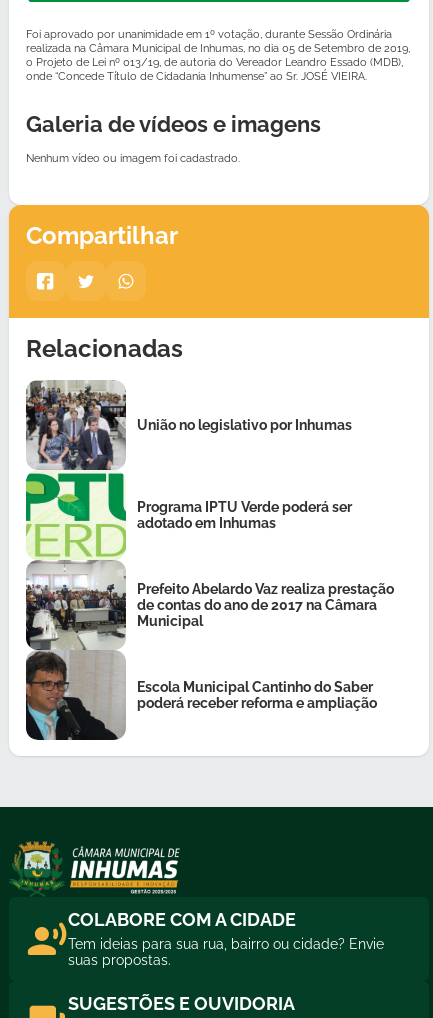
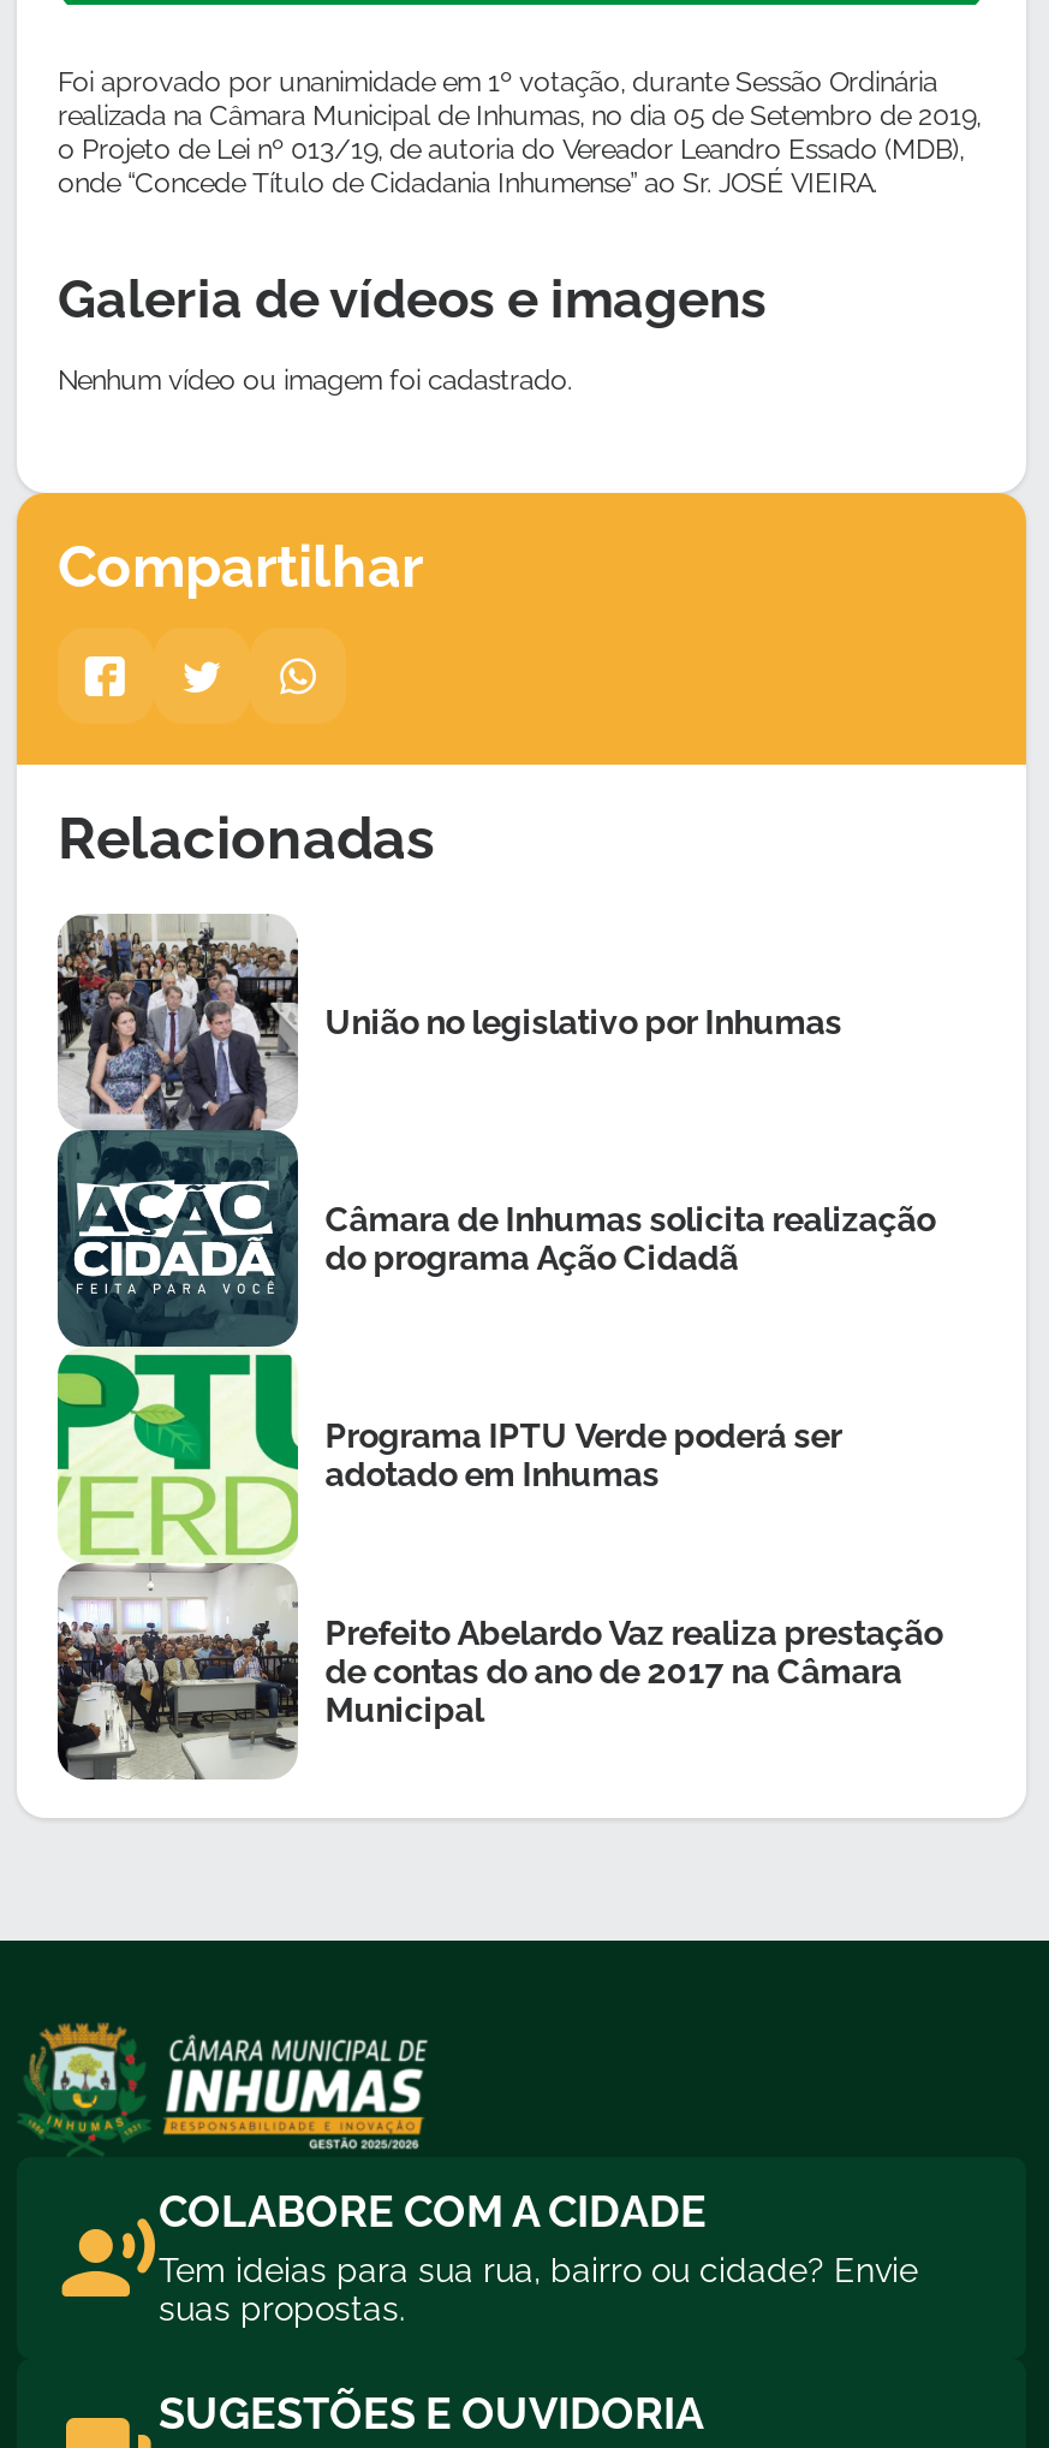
none -> [55,1128,935,1347] [image] | Câmara de Inhumas solicita realização | do programa Ação Cidadã
moved [137,498,394,628] -> [325,1415,943,1728]: Programa IPTU Verde poderá ser | adotado em Inhumas | Prefeito Abelardo Vaz realiza prestação | de contas do ano de 2017 na Câmara | Municipal
[25,650,377,741] [image] | Escola Municipal Cantinho do Saber | poderá receber reforma e ampliação -> none

